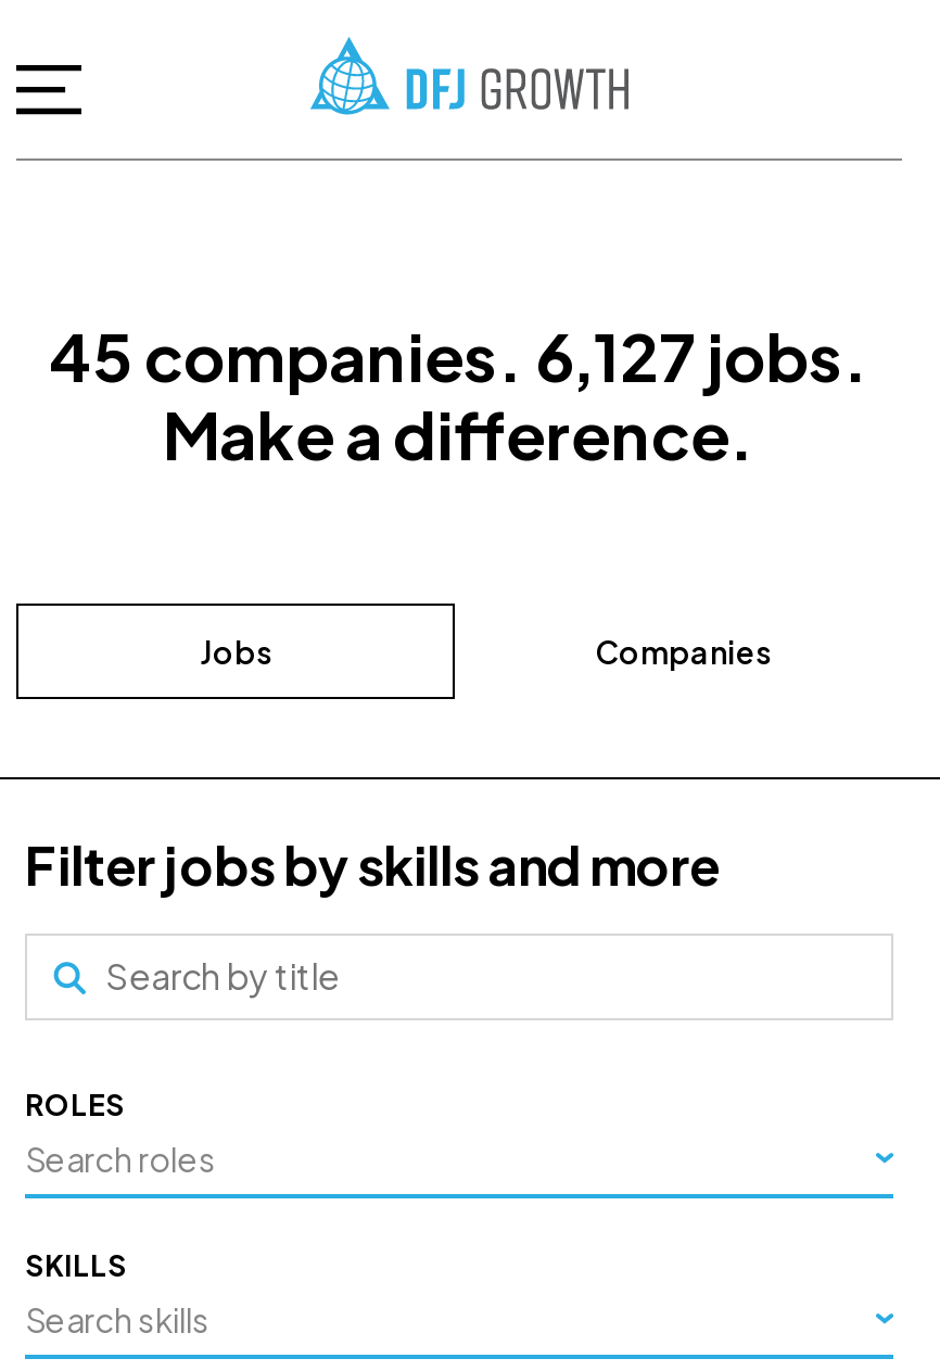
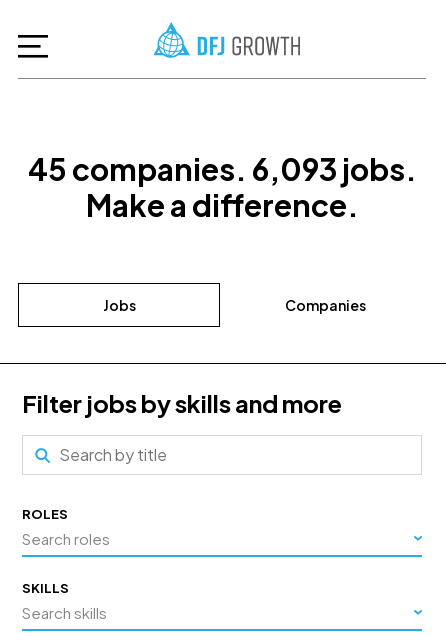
[49,314,869,397] 45 companies. 6,127 jobs. -> [27,150,416,188] 45 companies. 6,093 jobs.

